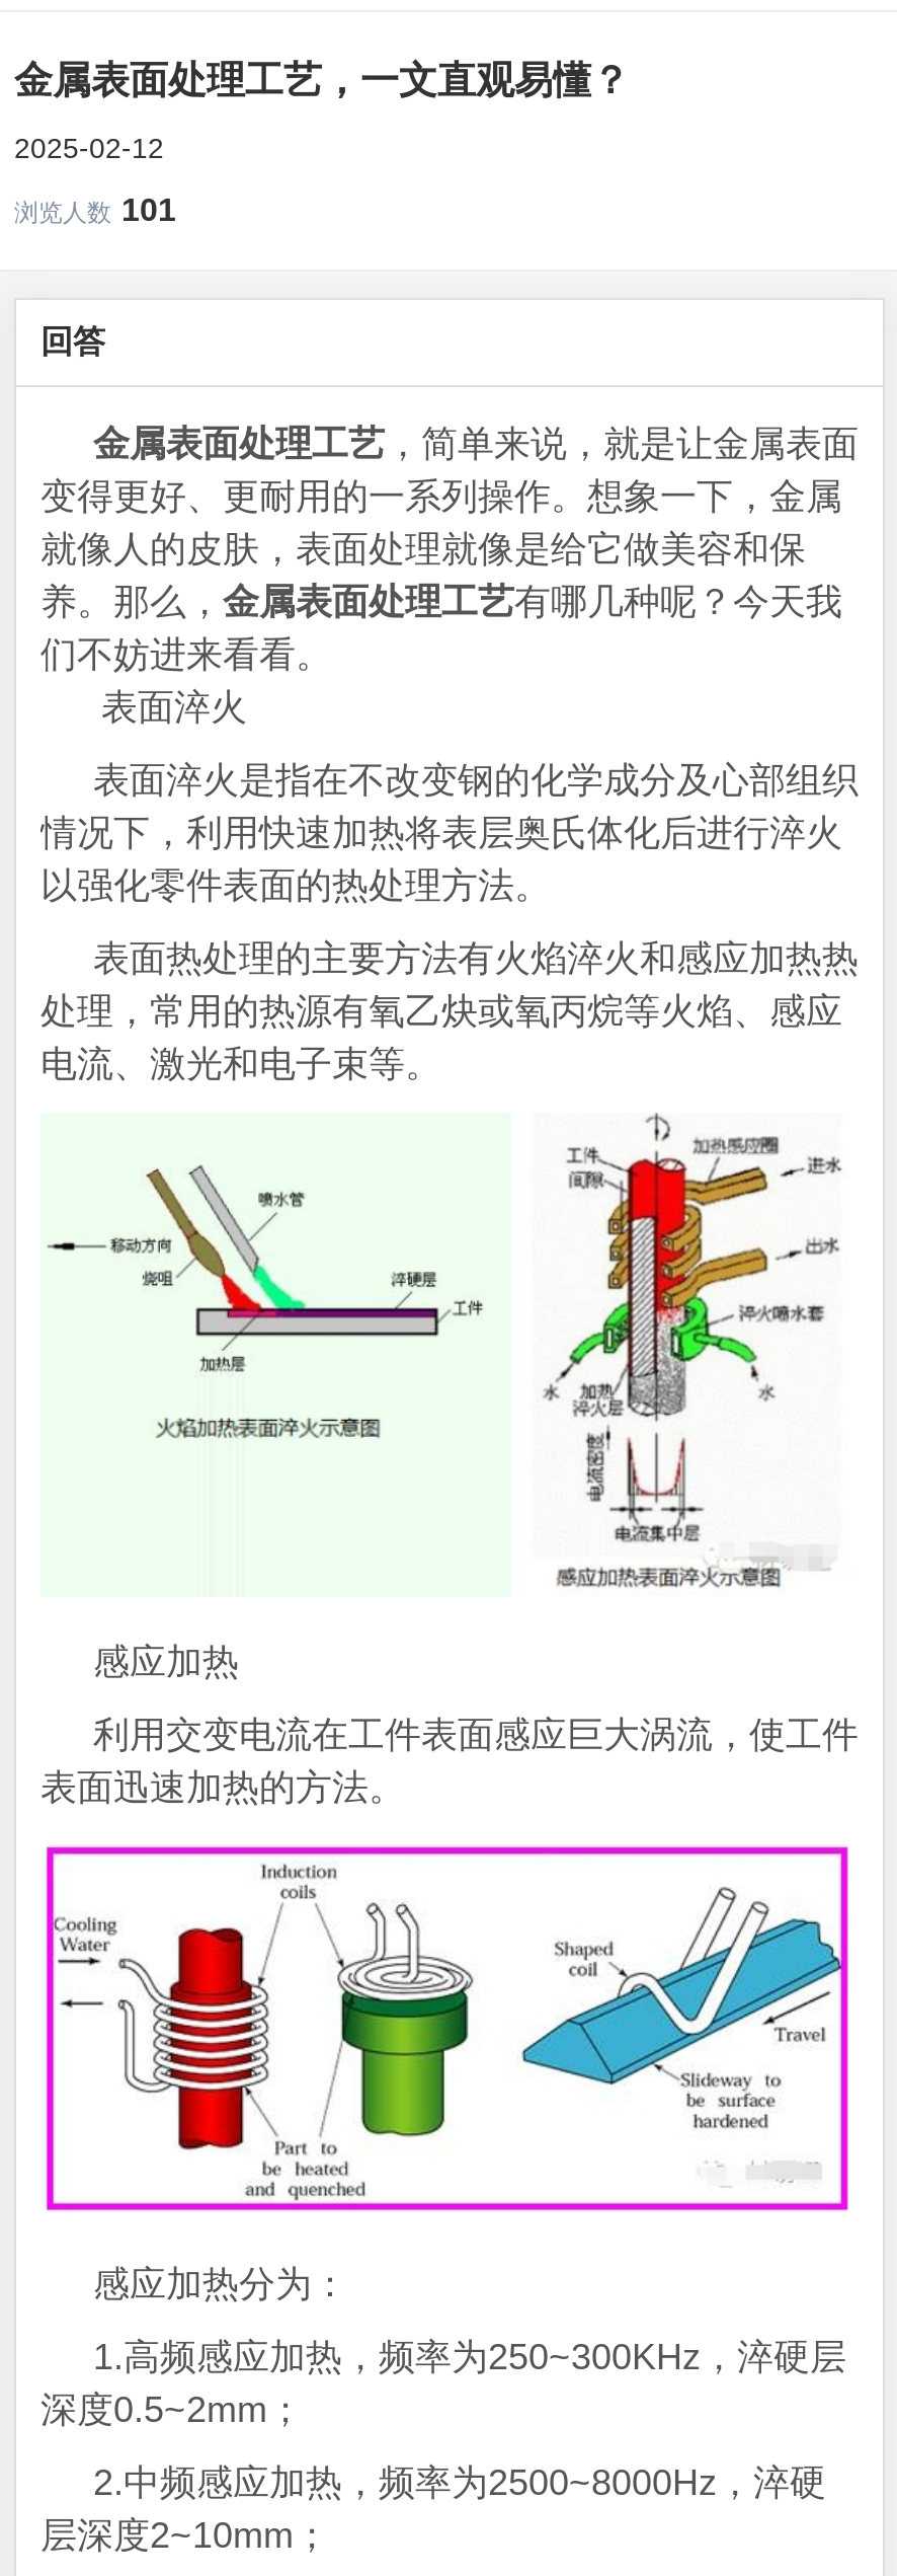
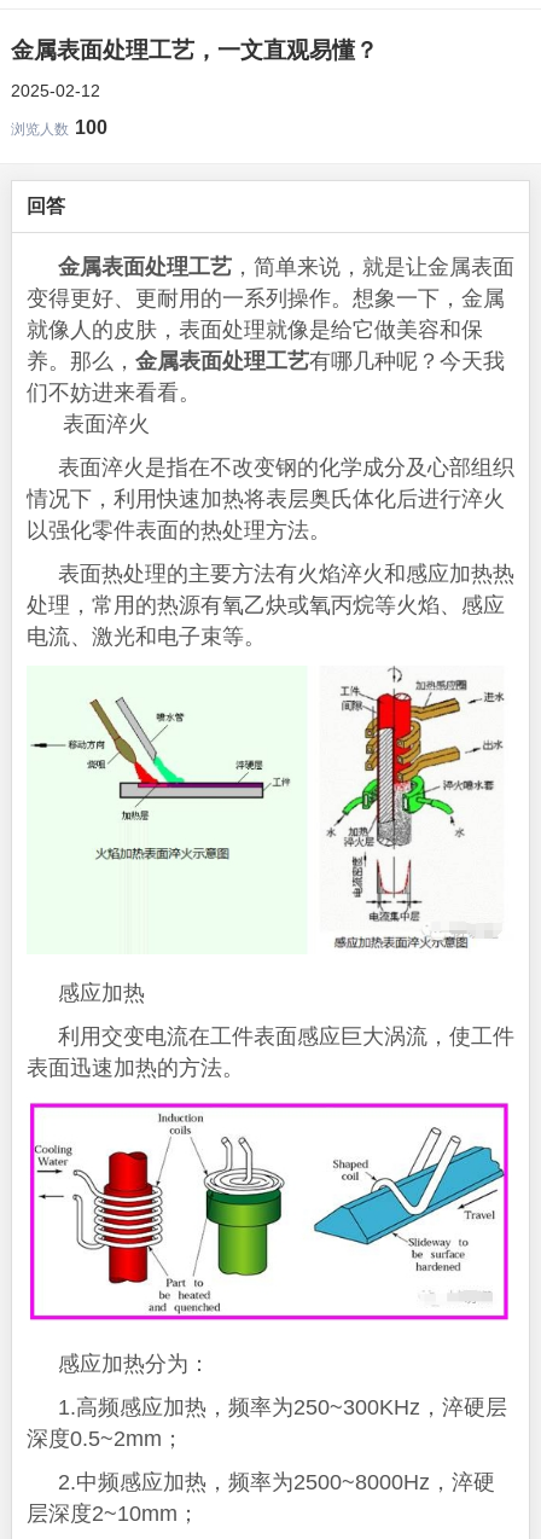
[14,193,176,227] 浏览人数 101 -> [11,117,107,138] 浏览人数 100

